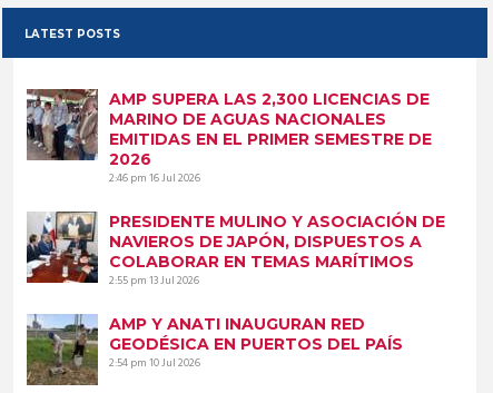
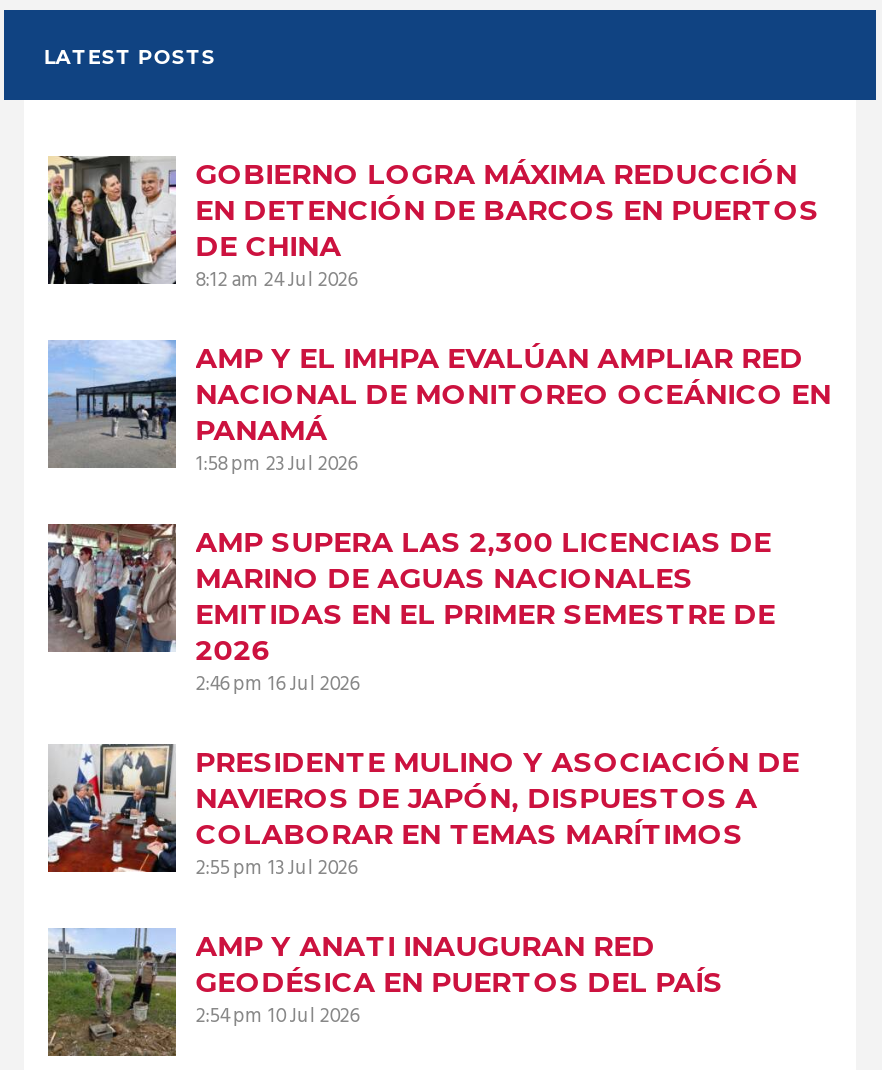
none -> [46,156,831,482] [image] | GOBIERNO LOGRA MÁXIMA REDUCCIÓN | EN DETENCIÓN DE BARCOS EN PUERTOS | DE CHINA | 8:12 am 24 Jul 2026 | AMP Y EL IMHPA EVALÚAN AMPLIAR RED | NACIONAL DE MONITOREO OCEÁNICO EN | PANAMÁ | 1:58 pm 23 Jul 2026
none -> [48,340,166,470] [image]

